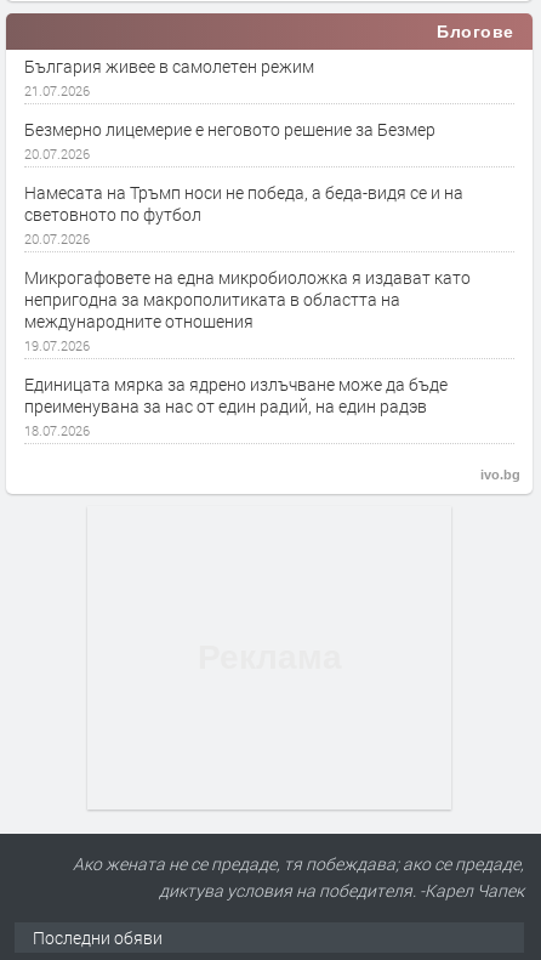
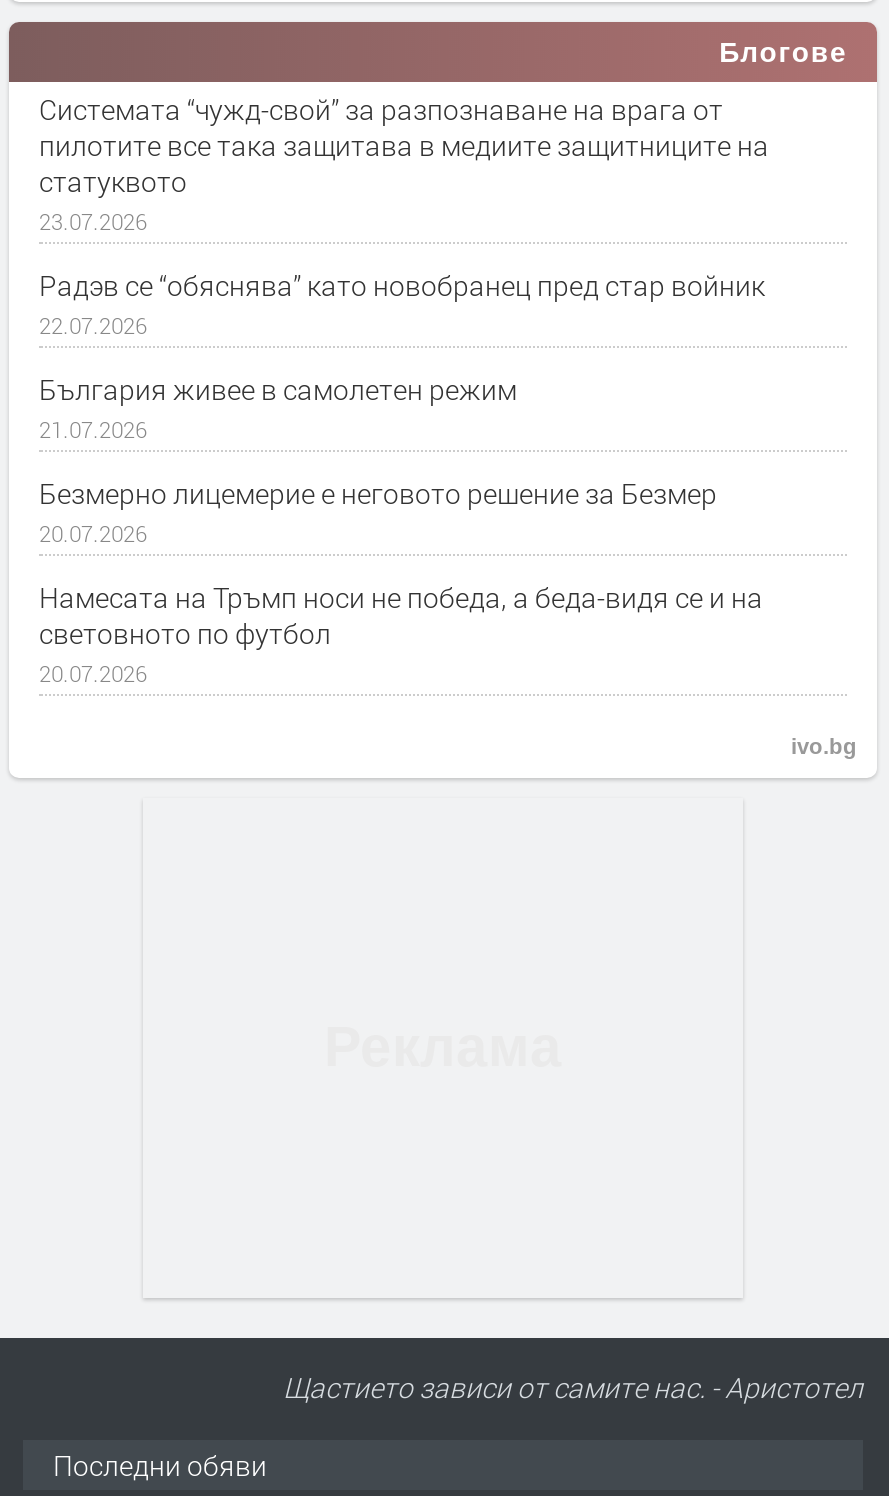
none -> [39,90,769,340] Системата “чужд-свой” за разпознаване на врага от | пилотите все така защитава в медиите защитниците на | статуквото | 23.07.2026 | Радэв се “обяснява” като новобранец пред стар войник | 22.07.2026
moved [24,55,463,248] -> [39,370,763,688]: България живее в самолетен режим | 21.07.2026 | Безмерно лицемерие е неговото решение за Безмер | 20.07.2026 | Намесата на Тръмп носи не победа, а беда-видя се и на | световното по футбол | 20.07.2026
[24,266,471,439] Микрогафовете на една микробиоложка я издават като | непригодна за макрополитиката в областта на | международните отношения | 19.07.2026 | Единицата мярка за ядрено излъчване може да бъде | преименувана за нас от един радий, на един радэв | 18.07.2026 -> none
[73,852,524,902] Ако жената не се предаде, тя побеждава; ако се предаде, | диктува условия на победителя. -Карел Чапек -> [283,1368,863,1406] Щастието зависи от самите нас. - Аристотел

